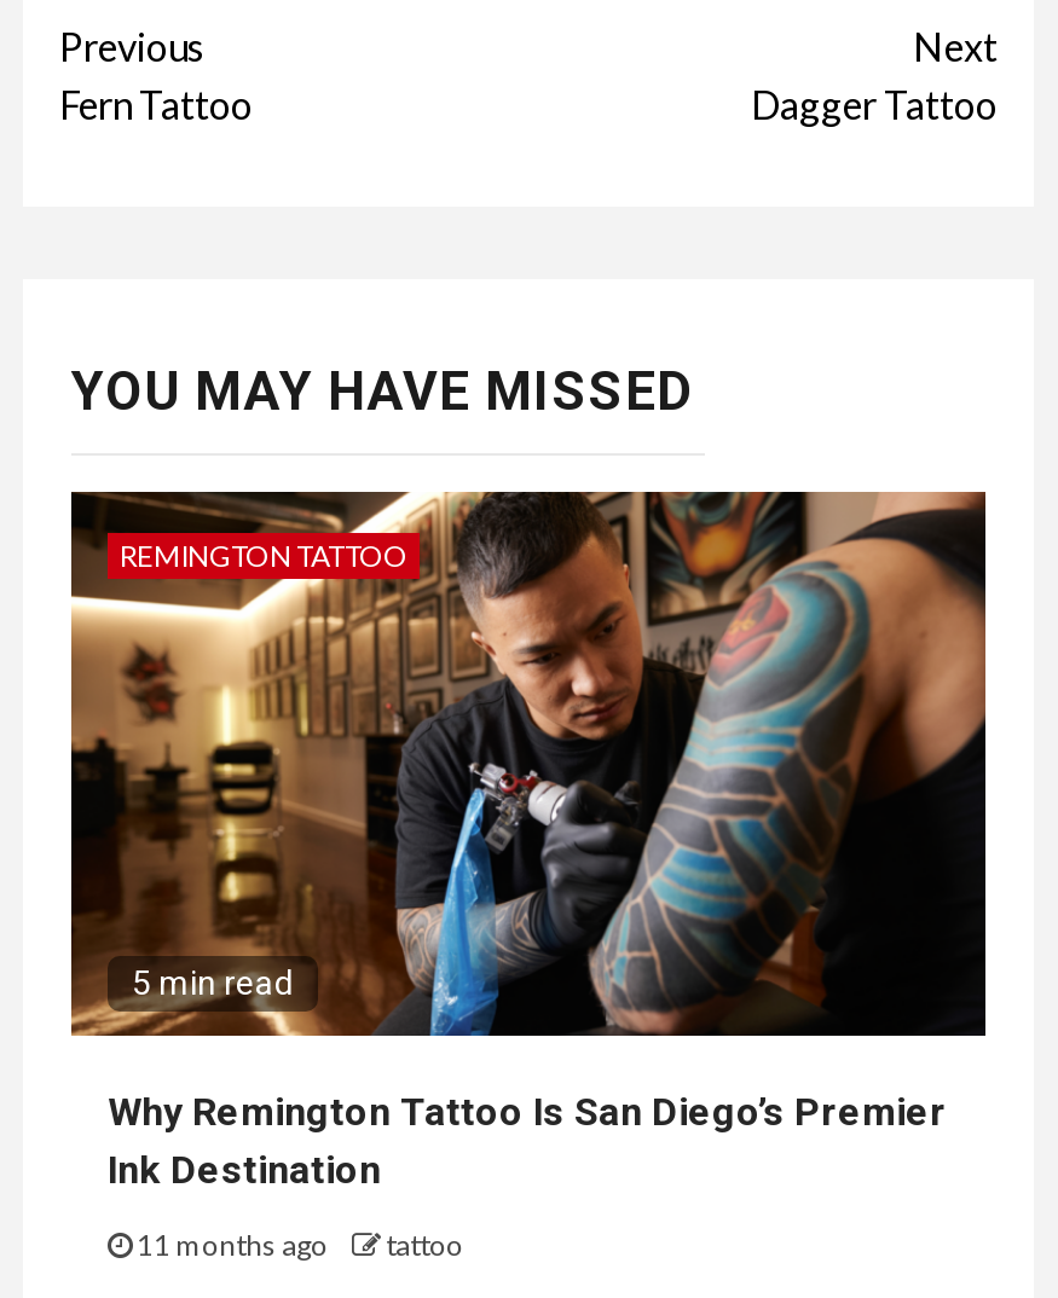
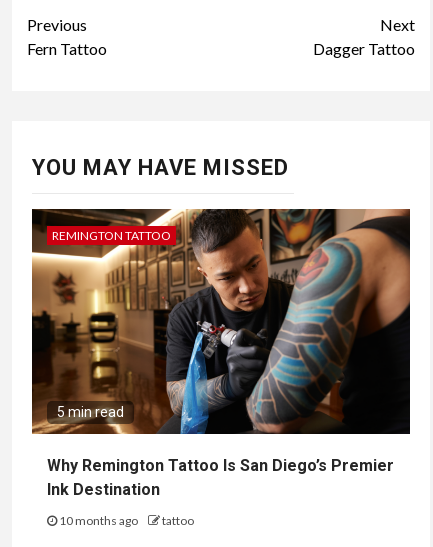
[132,1226,463,1263] 11 months ago tattoo -> [57,513,194,528] 10 months ago tattoo

